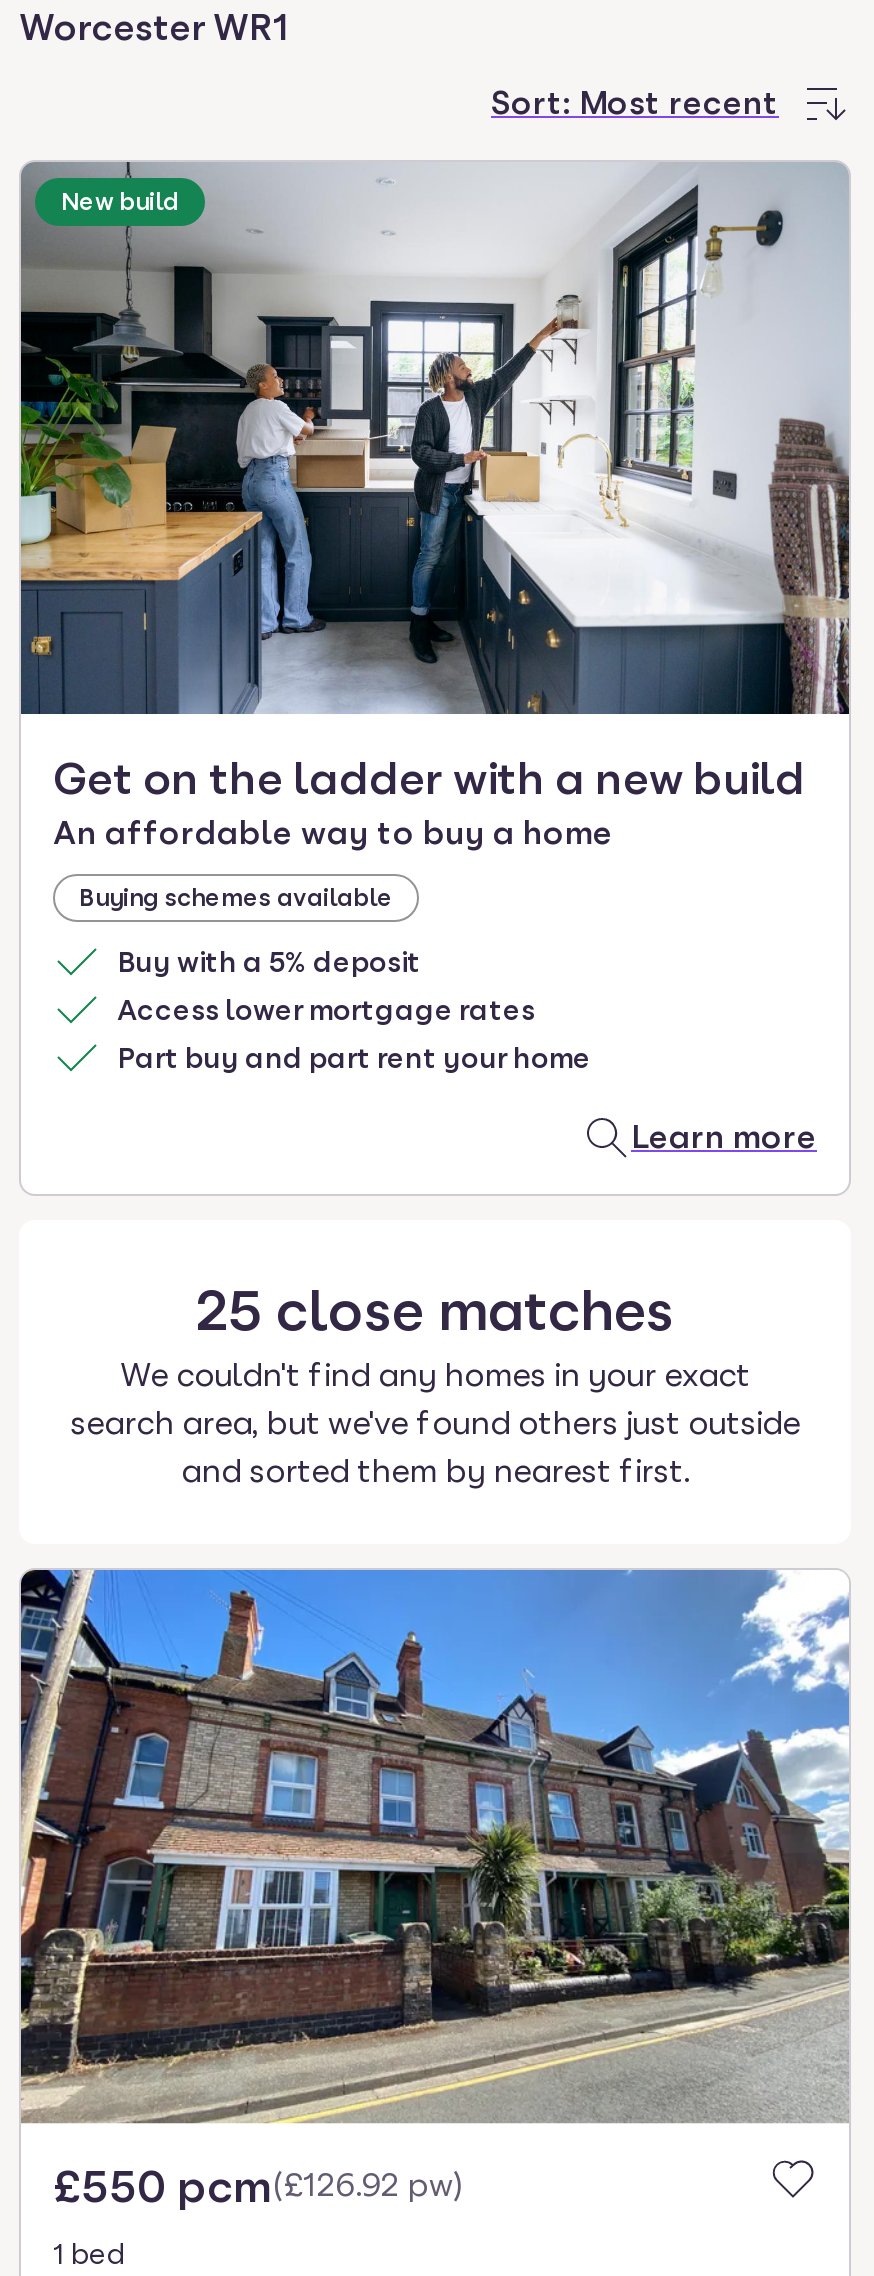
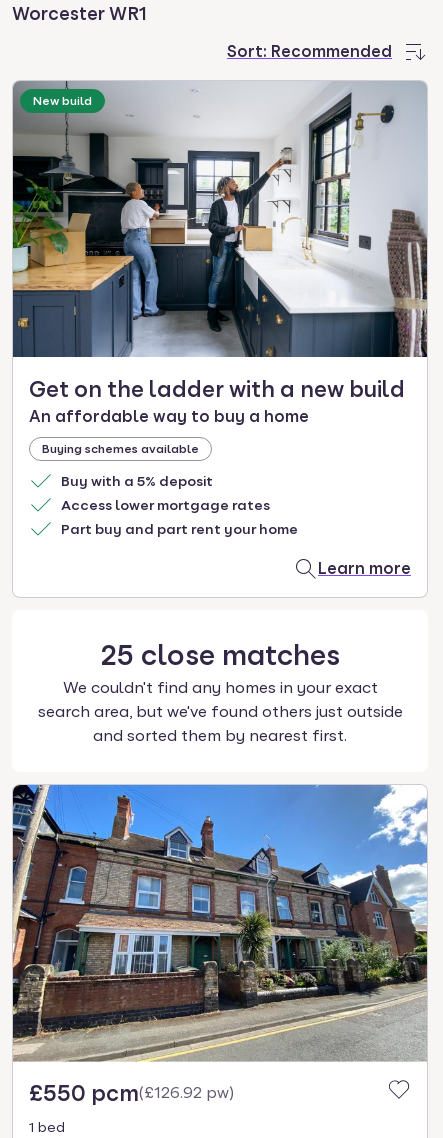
[491,84,779,122] Sort: Most recent -> [227,42,392,61] Sort: Recommended

